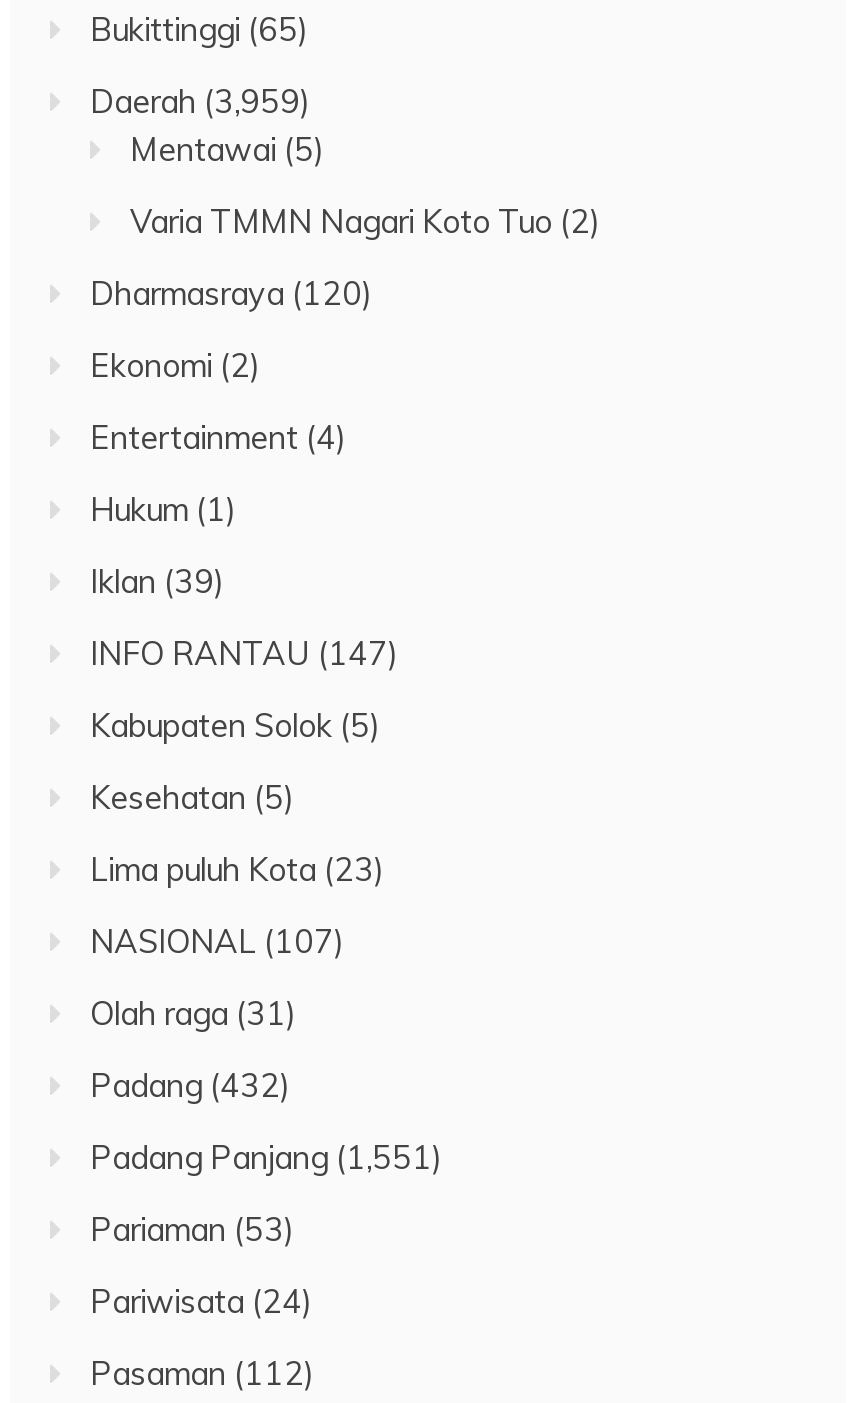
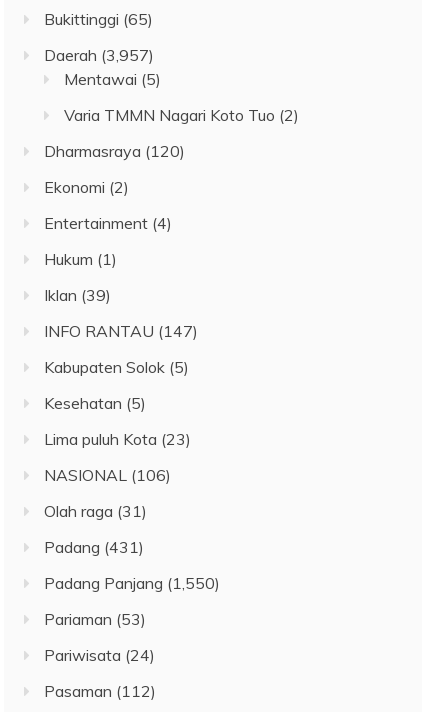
[90,81,310,121] Daerah (3,959) -> [44,45,154,65] Daerah (3,957)
[90,921,344,961] NASIONAL (107) -> [44,465,171,485] NASIONAL (106)
[90,1065,290,1105] Padang (432) -> [44,537,144,557] Padang (431)
[90,1137,442,1177] Padang Panjang (1,551) -> [44,573,220,593] Padang Panjang (1,550)

